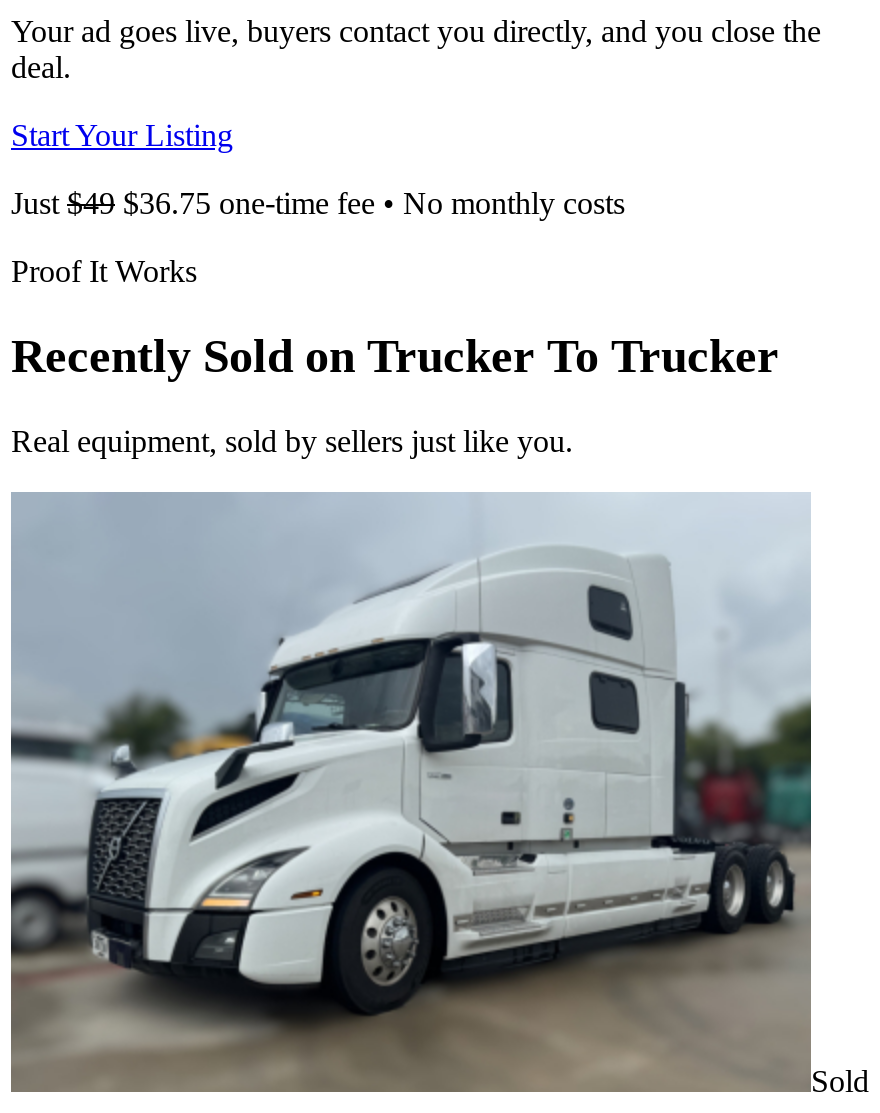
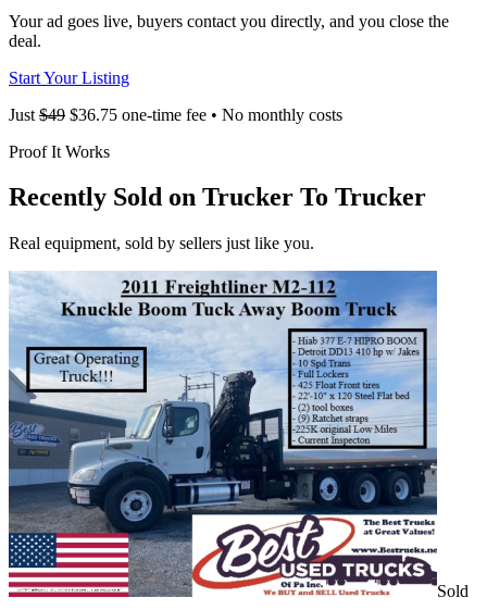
[9,491,813,1093] [image] -> [9,271,444,598] [image]

